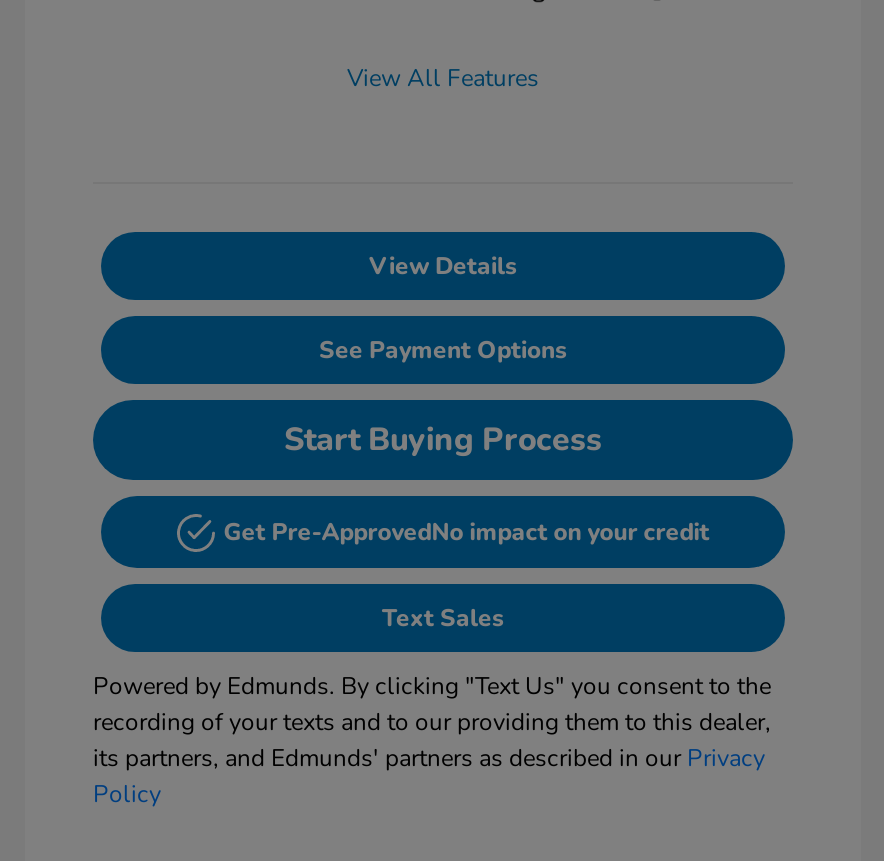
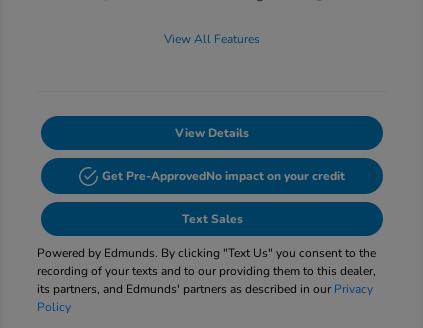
[284,334,602,462] See Payment Options | Start Buying Process -> none

